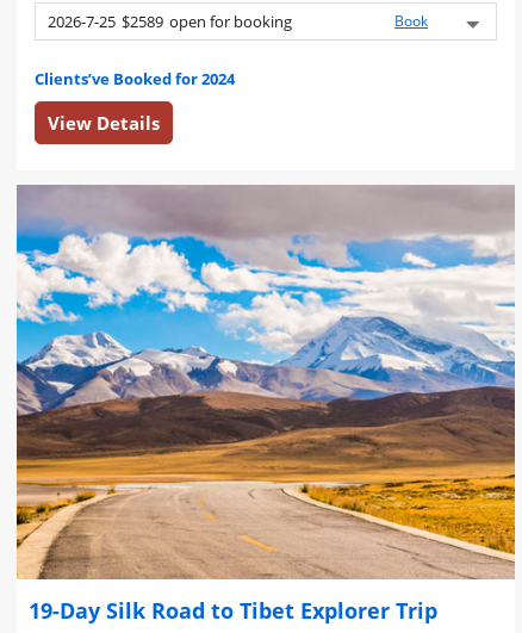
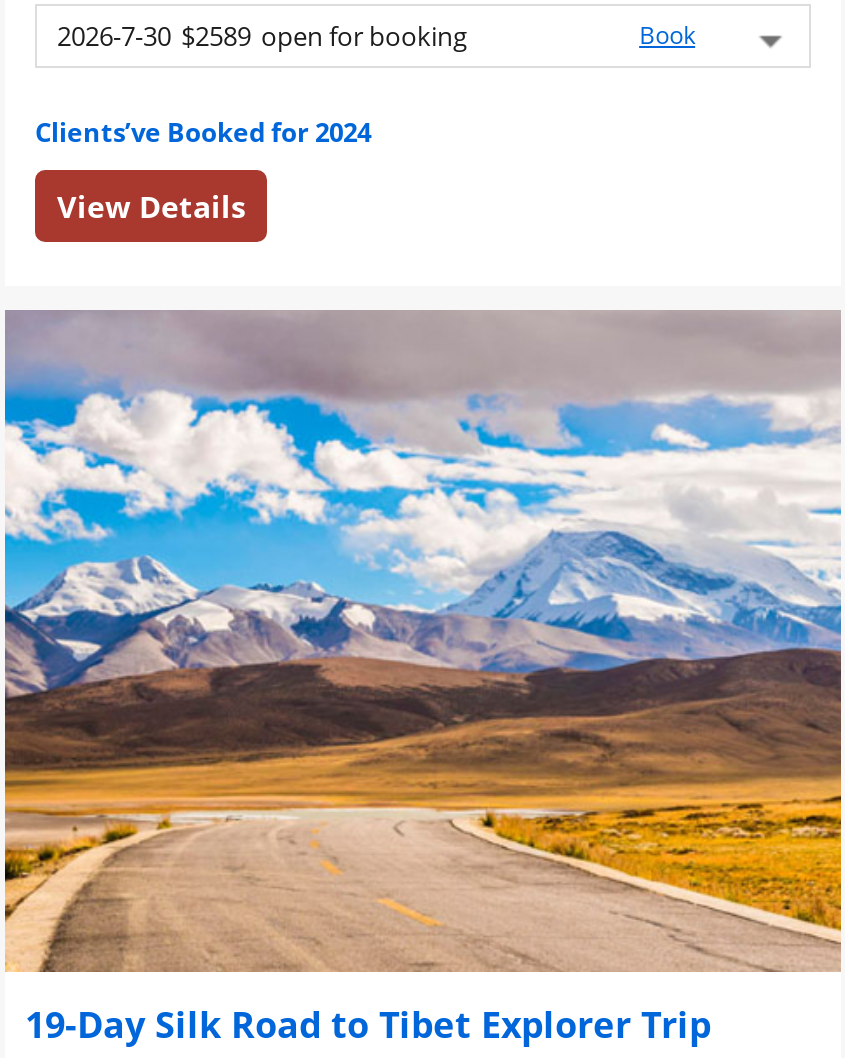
[48,11,292,33] 2026-7-25 $2589 open for booking -> [57,19,467,55] 2026-7-30 $2589 open for booking

